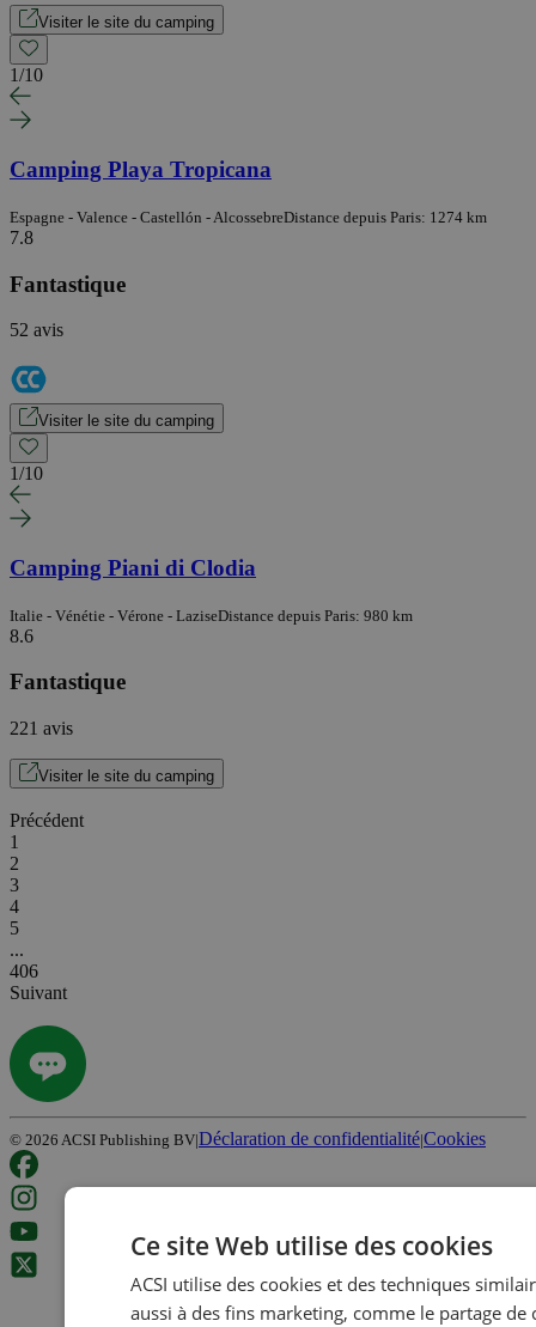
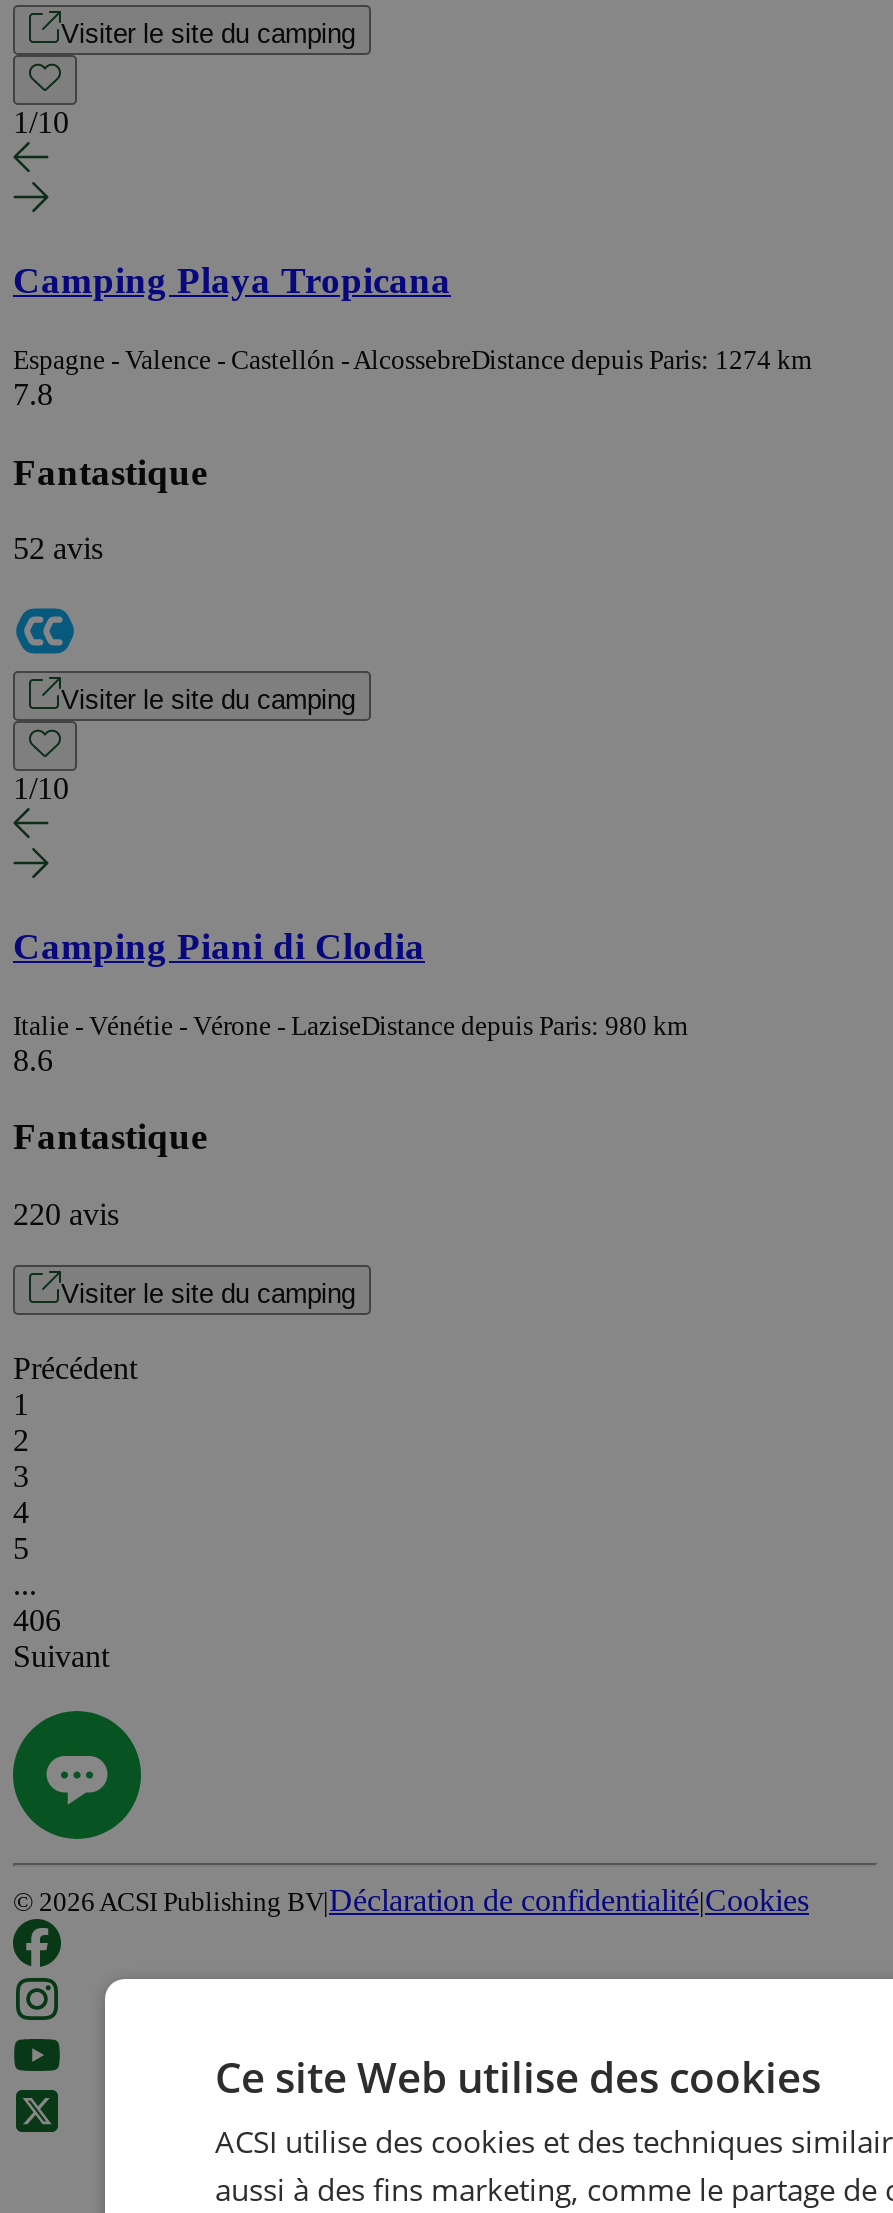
[10,718,73,738] 221 avis -> [13,1197,119,1231] 220 avis

